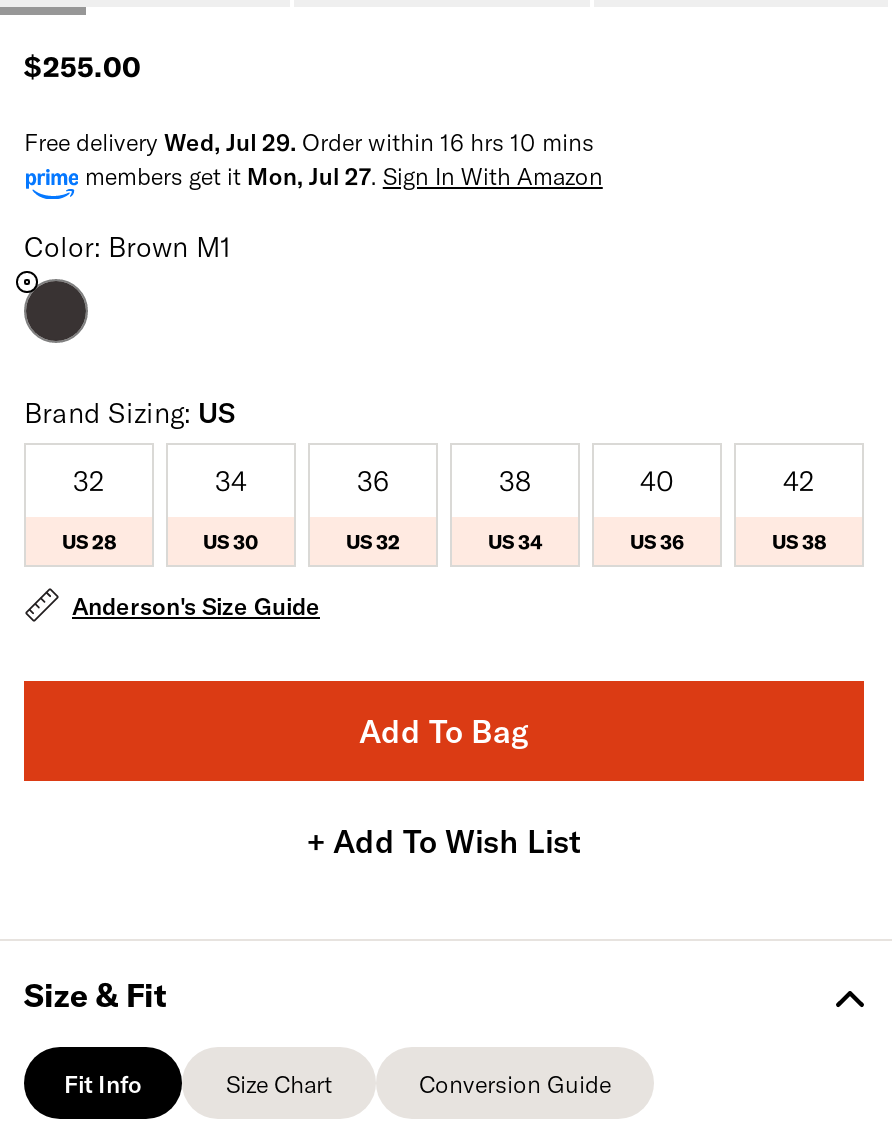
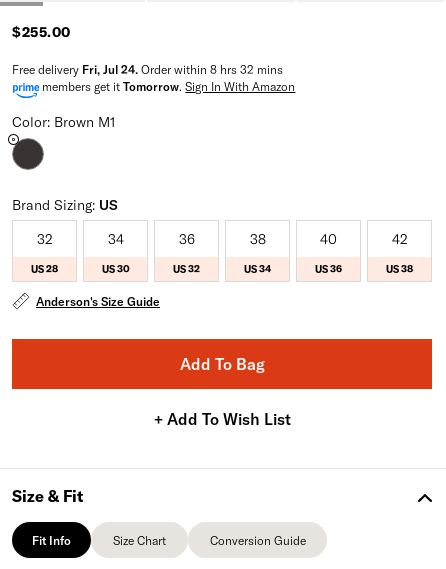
[24,127,603,189] Free delivery Wed, Jul 29. Order within 16 hrs 10 mins | members get it Mon, Jul 27. Sign In With Amazon -> [12,62,295,93] Free delivery Fri, Jul 24. Order within 8 hrs 32 mins | members get it Tomorrow. Sign In With Amazon

